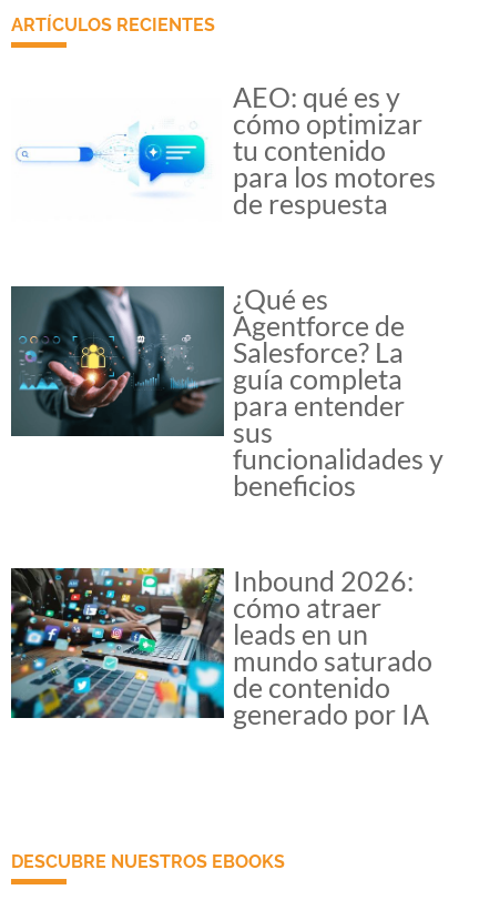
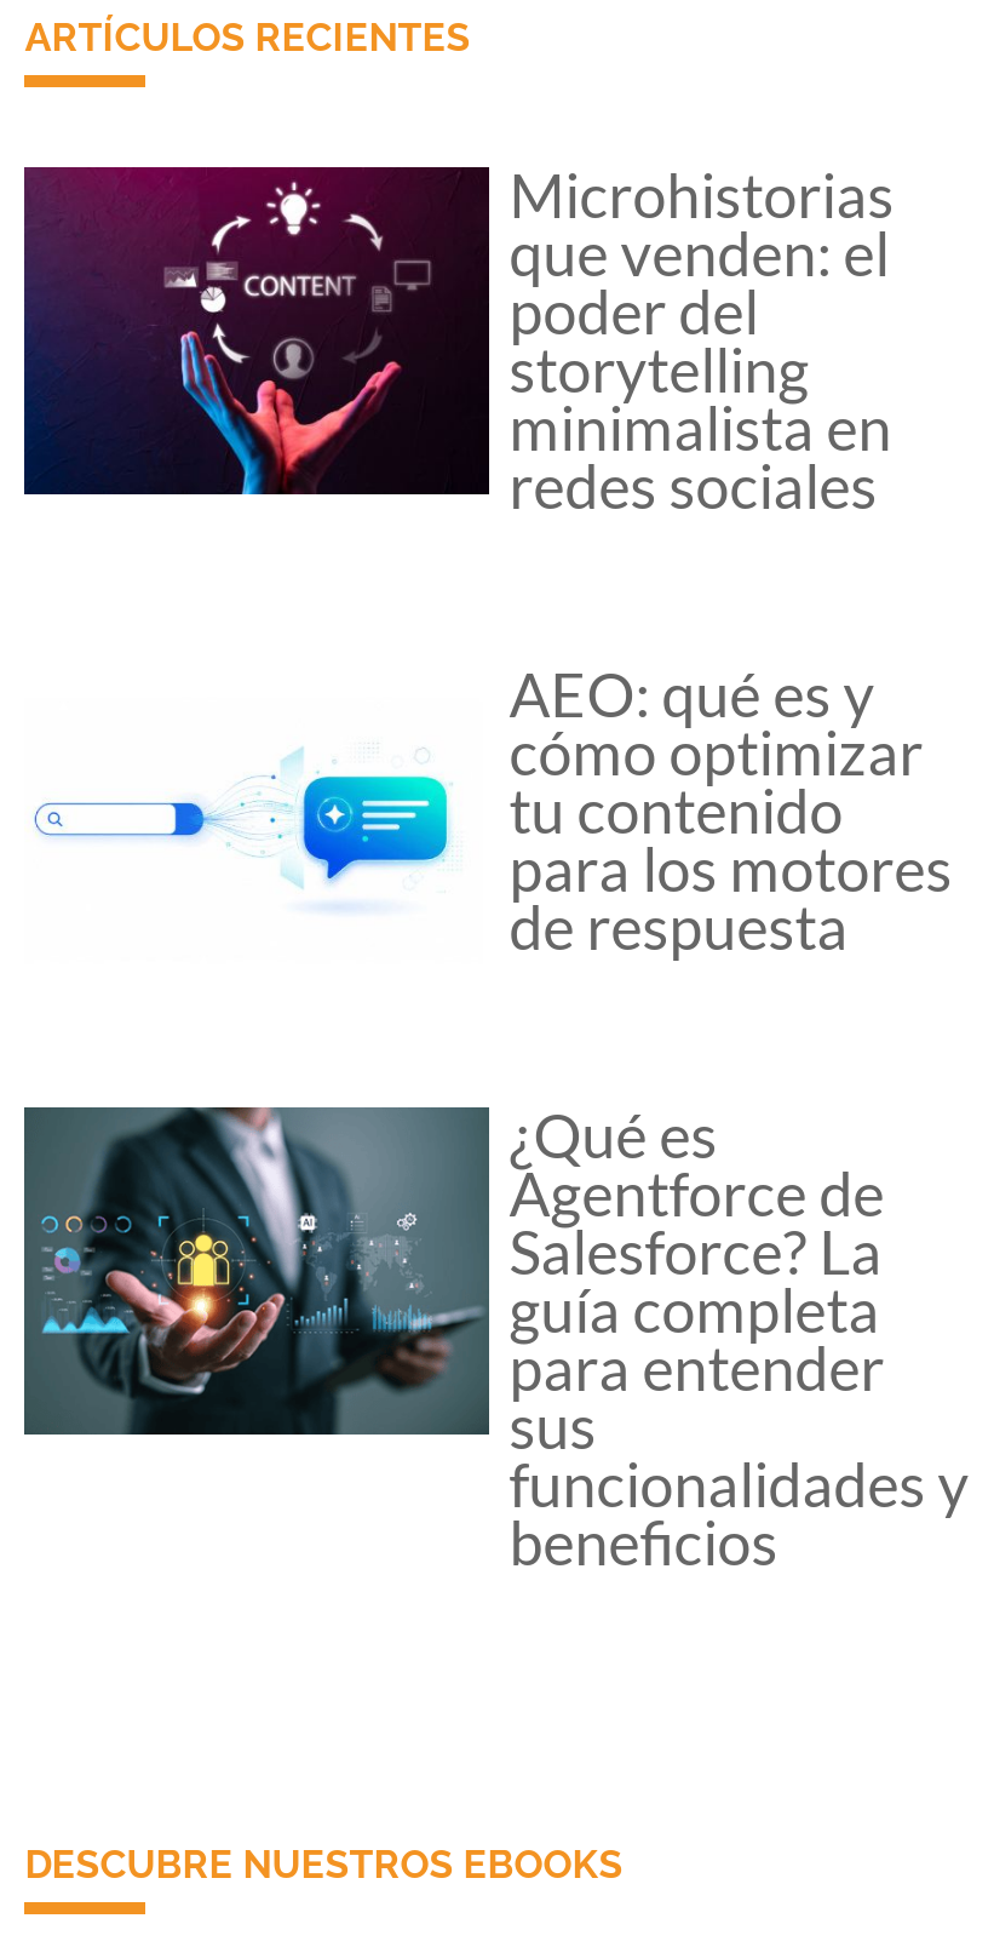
none -> [22,157,894,520] [image] | Microhistorias | que venden: el | poder del | storytelling | minimalista en | redes sociales
moved [74,80,444,501] -> [162,656,969,1577]: [image] | AEO: qué es y | cómo optimizar | ... | funcionalidades y | beneficios
[10,564,435,730] [image] | Inbound 2026: | cómo atraer | leads en un | mundo saturado | de contenido | generado por IA -> none

